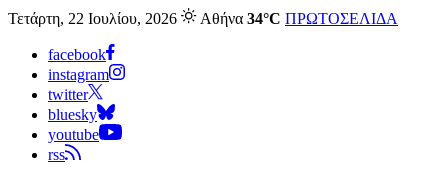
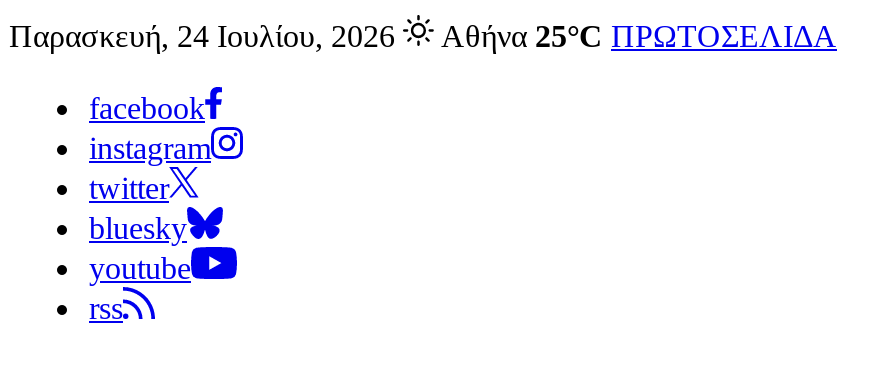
[8,10,177,27] Τετάρτη, 22 Ιουλίου, 2026 -> [9,19,395,53] Παρασκευή, 24 Ιουλίου, 2026
[200,10,398,27] Αθήνα 34°C ΠΡΩΤΟΣΕΛΙΔΑ -> [441,19,837,53] Αθήνα 25°C ΠΡΩΤΟΣΕΛΙΔΑ

